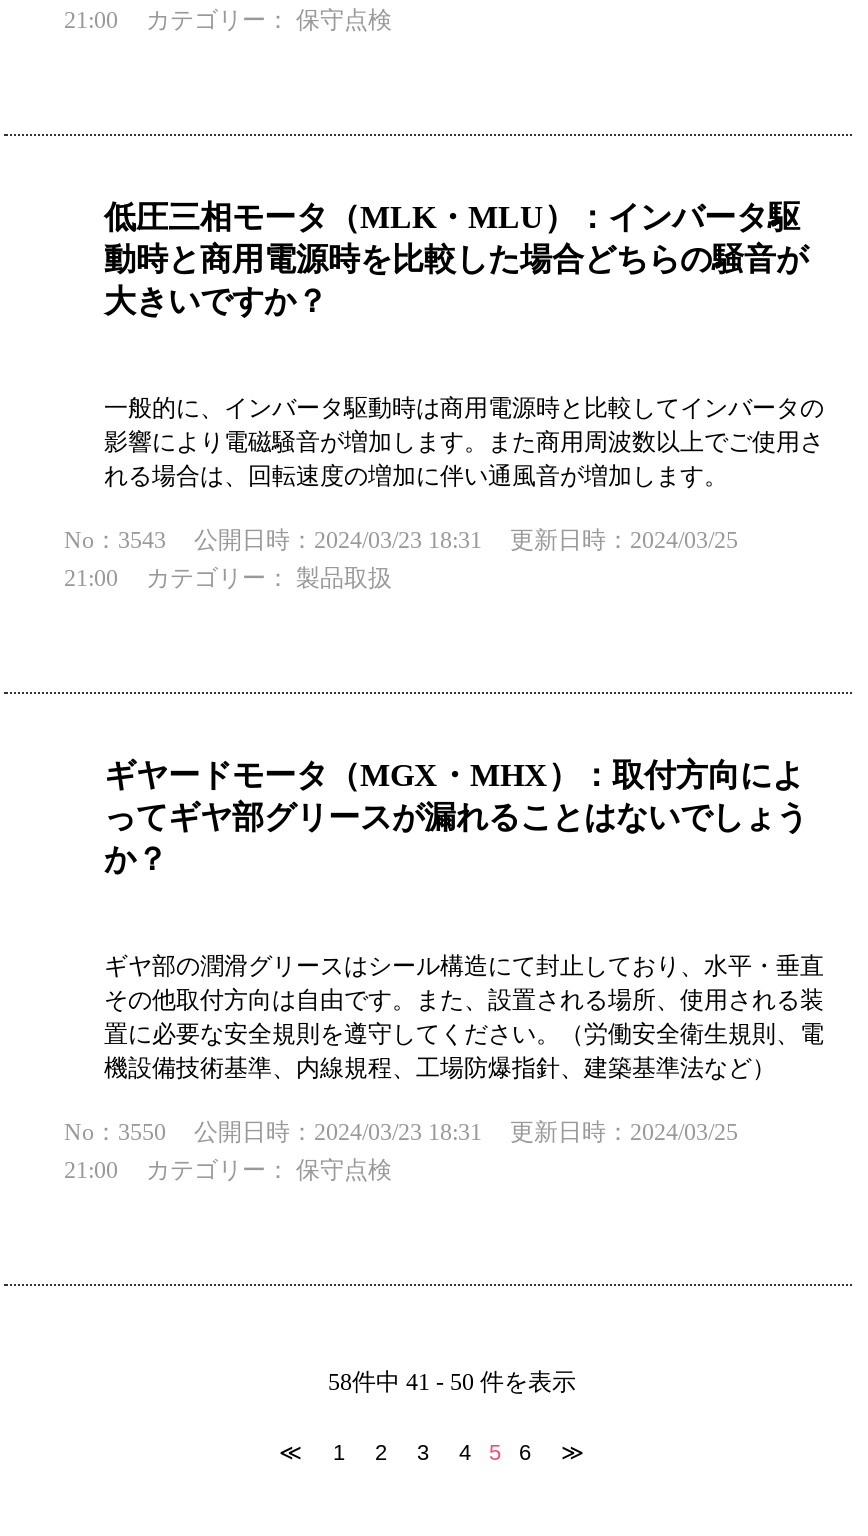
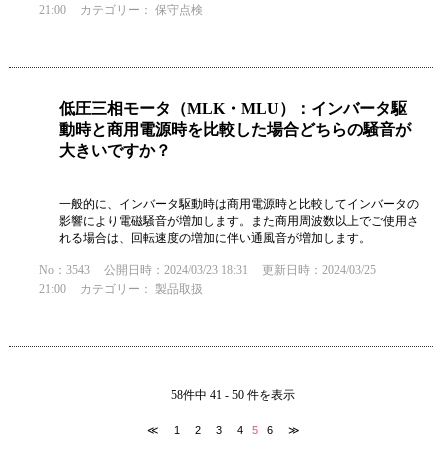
[64,758,824,1184] ギヤードモータ（MGX・MHX）：取付方向によ | ってギヤ部グリースが漏れることはないでしょう | か？ | ギヤ部の潤滑グリースはシール構造にて封止しており、水平・垂直 | その他取付方向は自由です。また、設置される場所、使用される装 | 置に必要な安全規則を遵守してください。（労働安全衛生規則、電 | 機設備技術基準、内線規程、工場防爆指針、建築基準法など） | No：3550 | 公開日時：2024/03/23 18:31 | 更新日時：2024/03/25 | 21:00 | カテゴリー：保守点検 -> none

